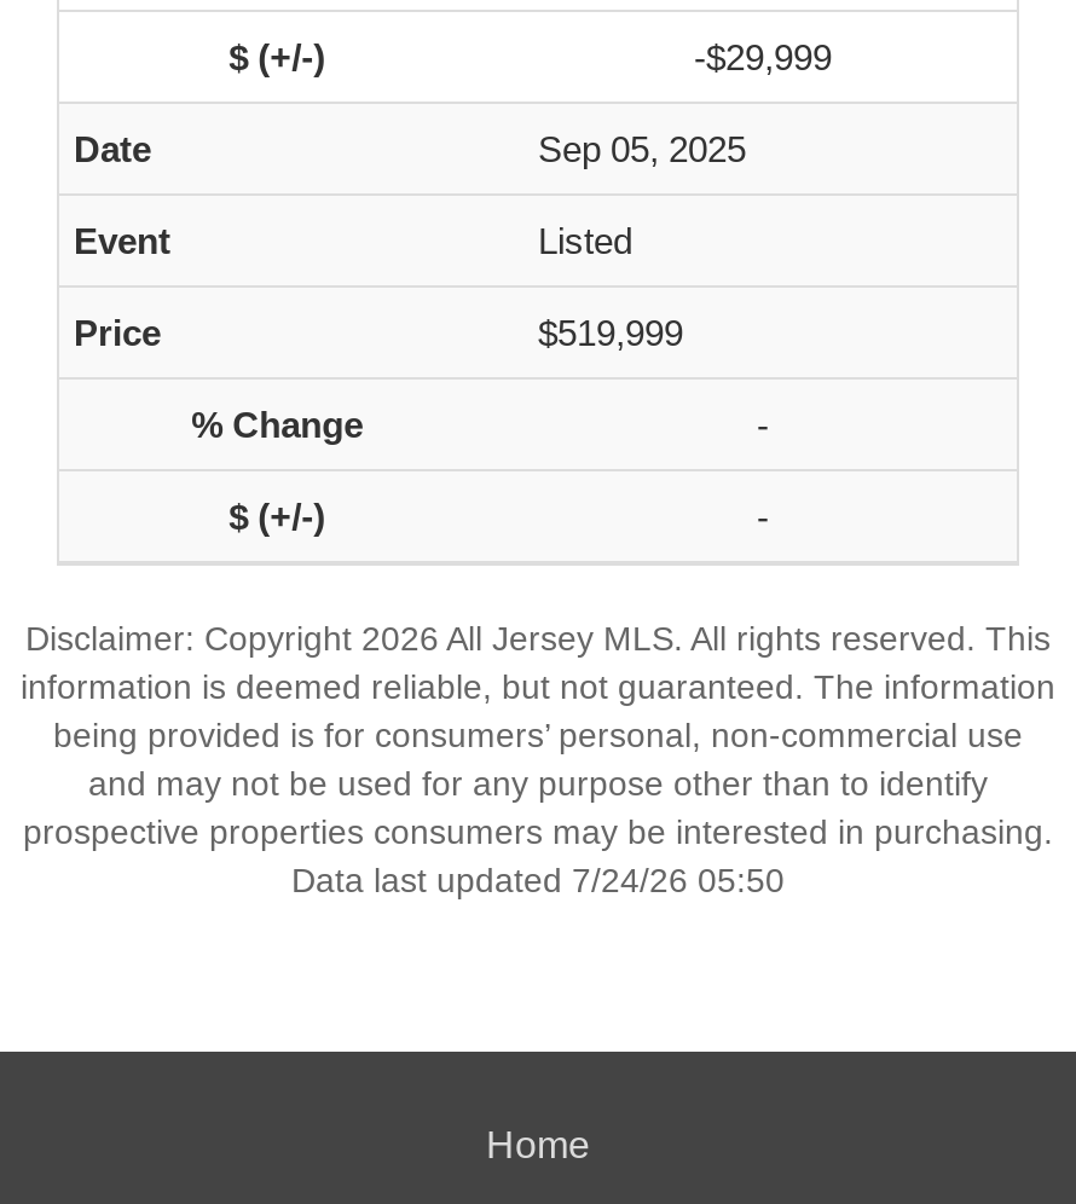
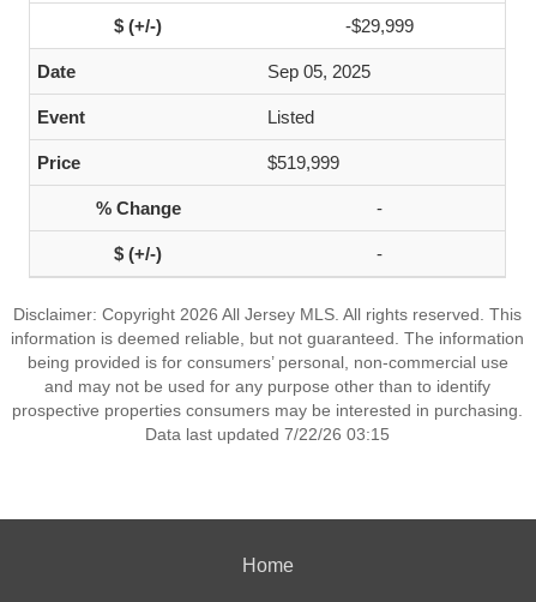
[291,861,785,899] Data last updated 7/24/26 05:50 -> [145,425,390,444] Data last updated 7/22/26 03:15

